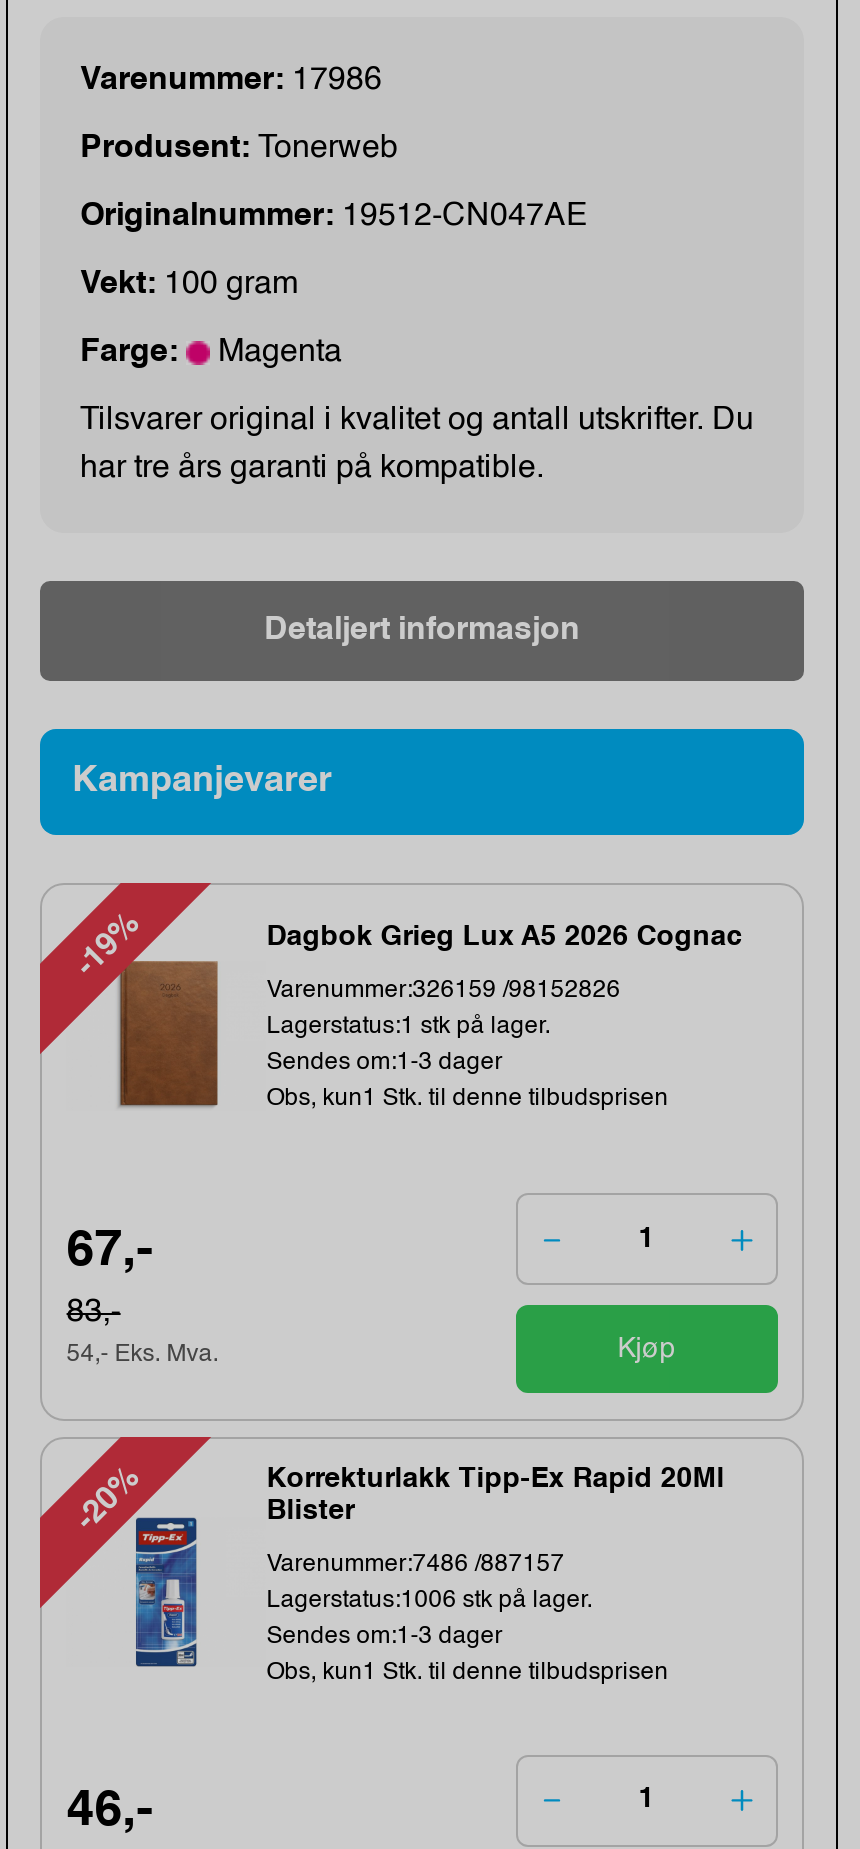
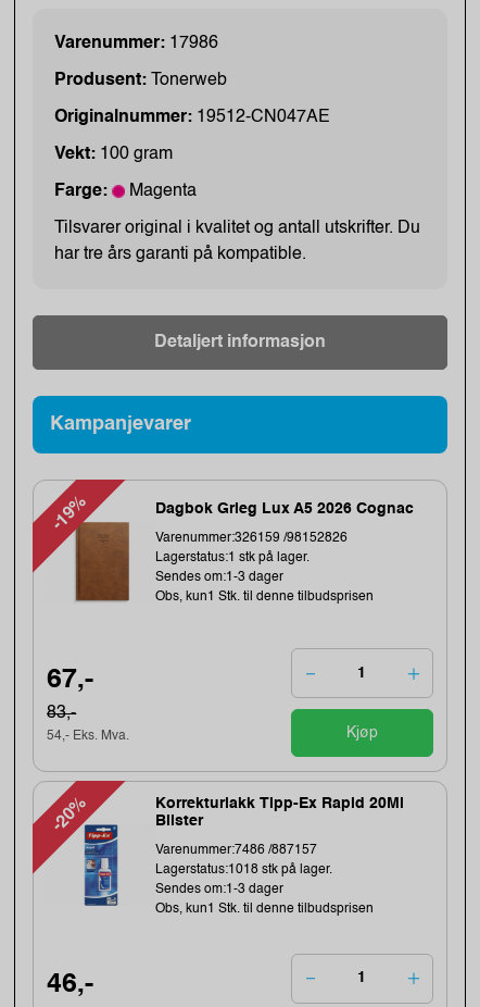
[267,1589,593,1613] Lagerstatus:1006 stk på lager. -> [156,863,333,876] Lagerstatus:1018 stk på lager.

